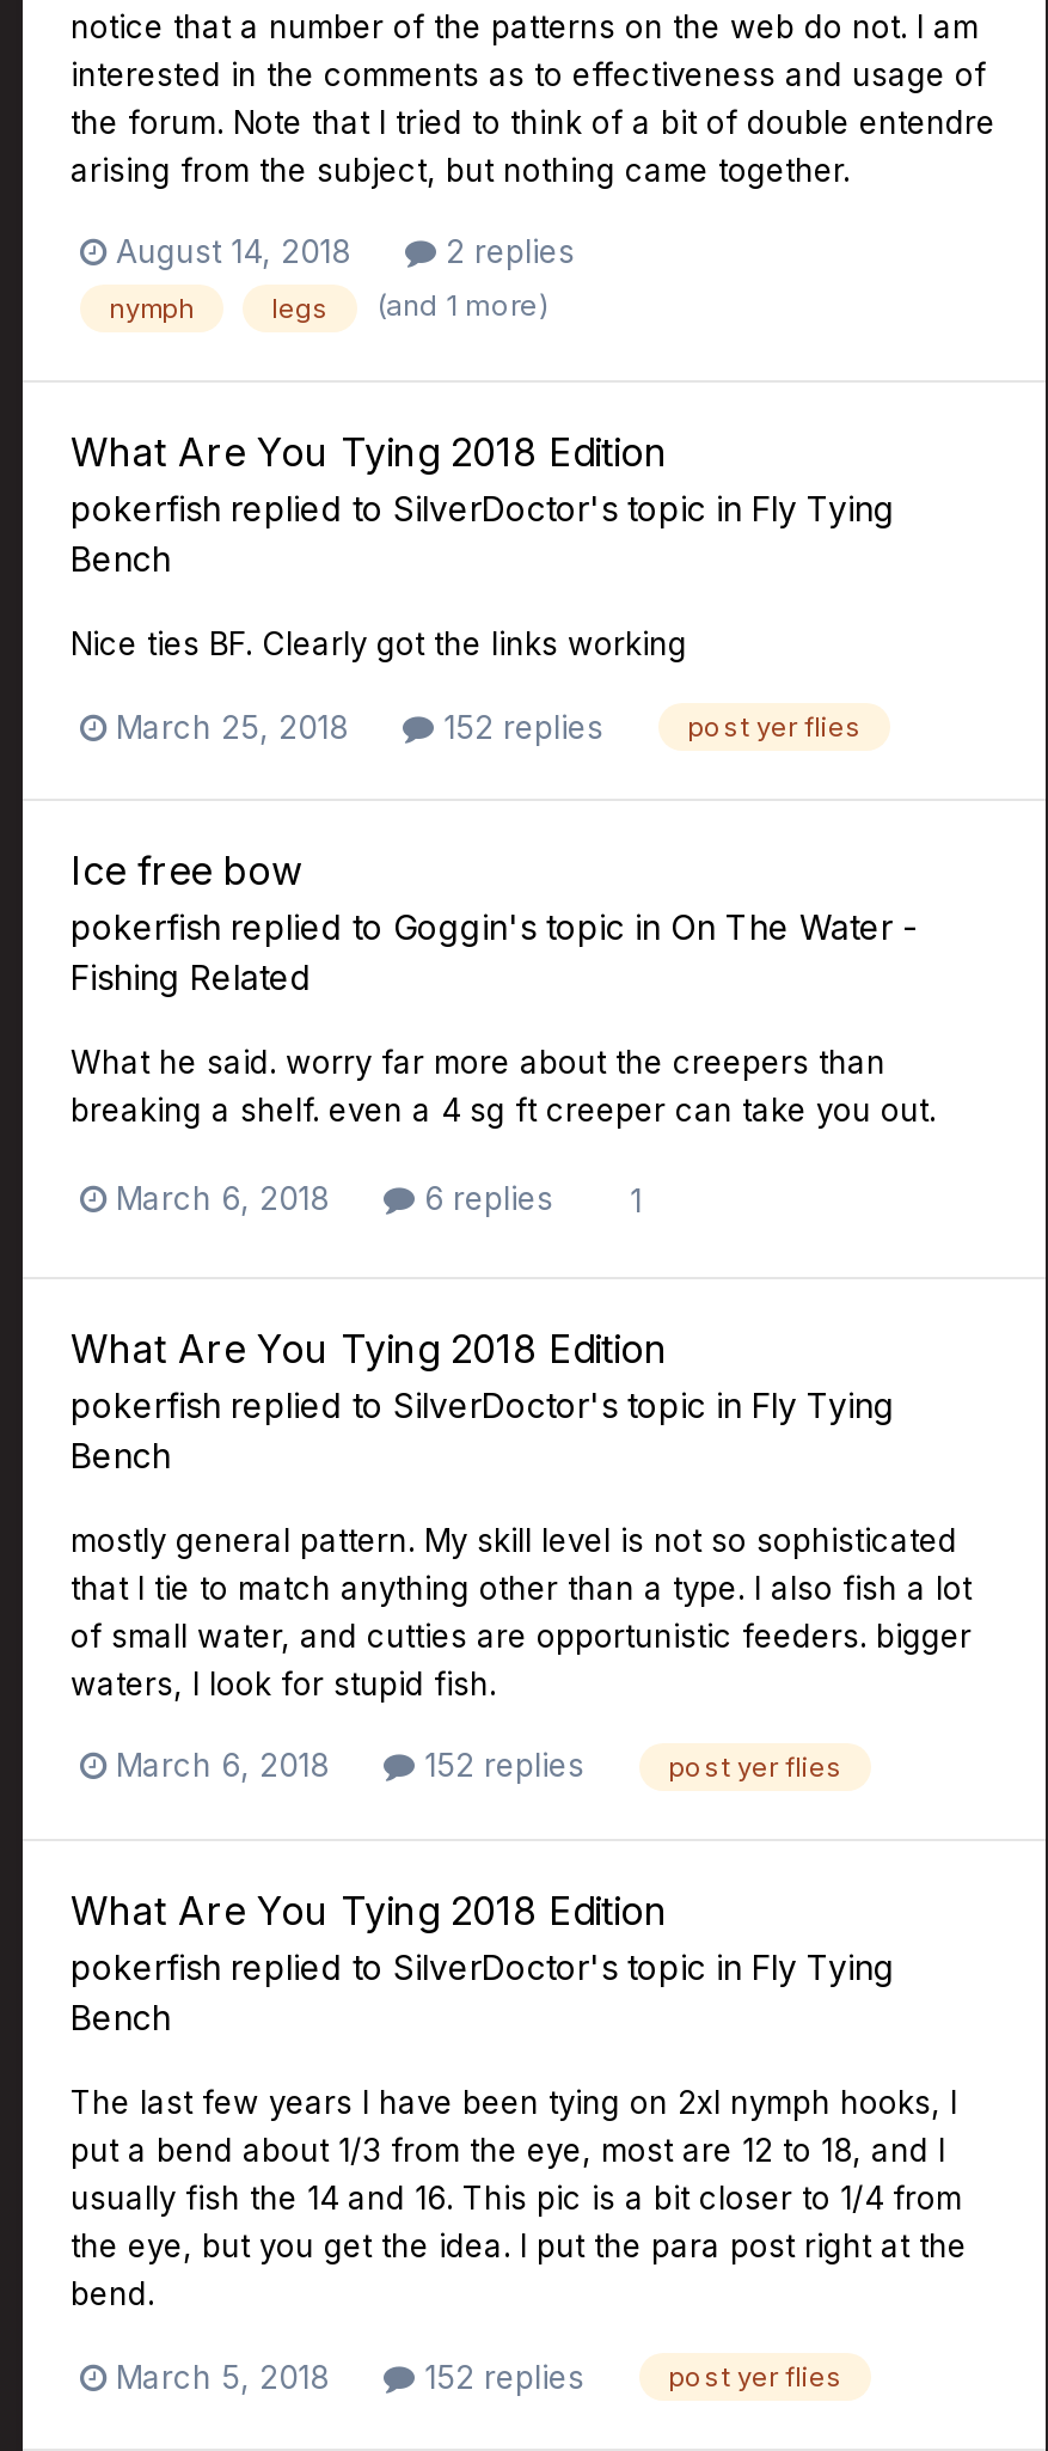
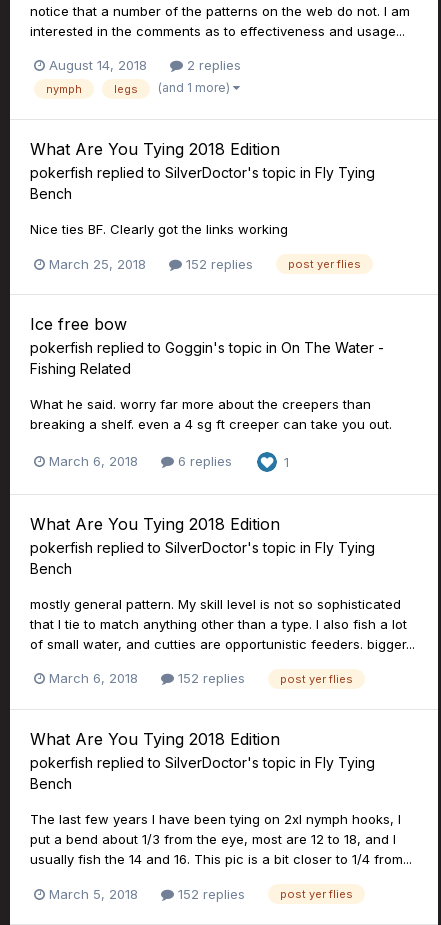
[71,54,995,188] interested in the comments as to effectiveness and usage of | the forum. Note that I tried to think of a bit of double entendre | arising from the subject, but nothing came together. -> [30,23,405,39] interested in the comments as to effectiveness and usage...
[71,1616,972,1702] of small water, and cutties are opportunistic feeders. bigger | waters, I look for stupid fish. -> [30,636,415,652] of small water, and cutties are opportunistic feeders. bigger...
[71,2178,967,2312] usually fish the 14 and 16. This pic is a bit closer to 1/4 from | the eye, but you get the idea. I put the para post right at the | bend. -> [30,851,412,867] usually fish the 14 and 16. This pic is a bit closer to 1/4 from...

